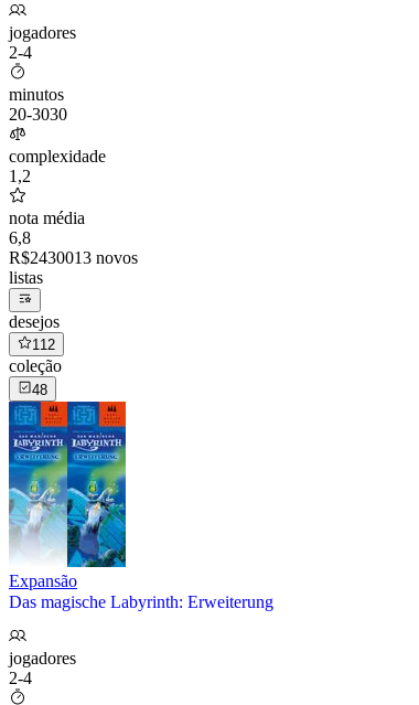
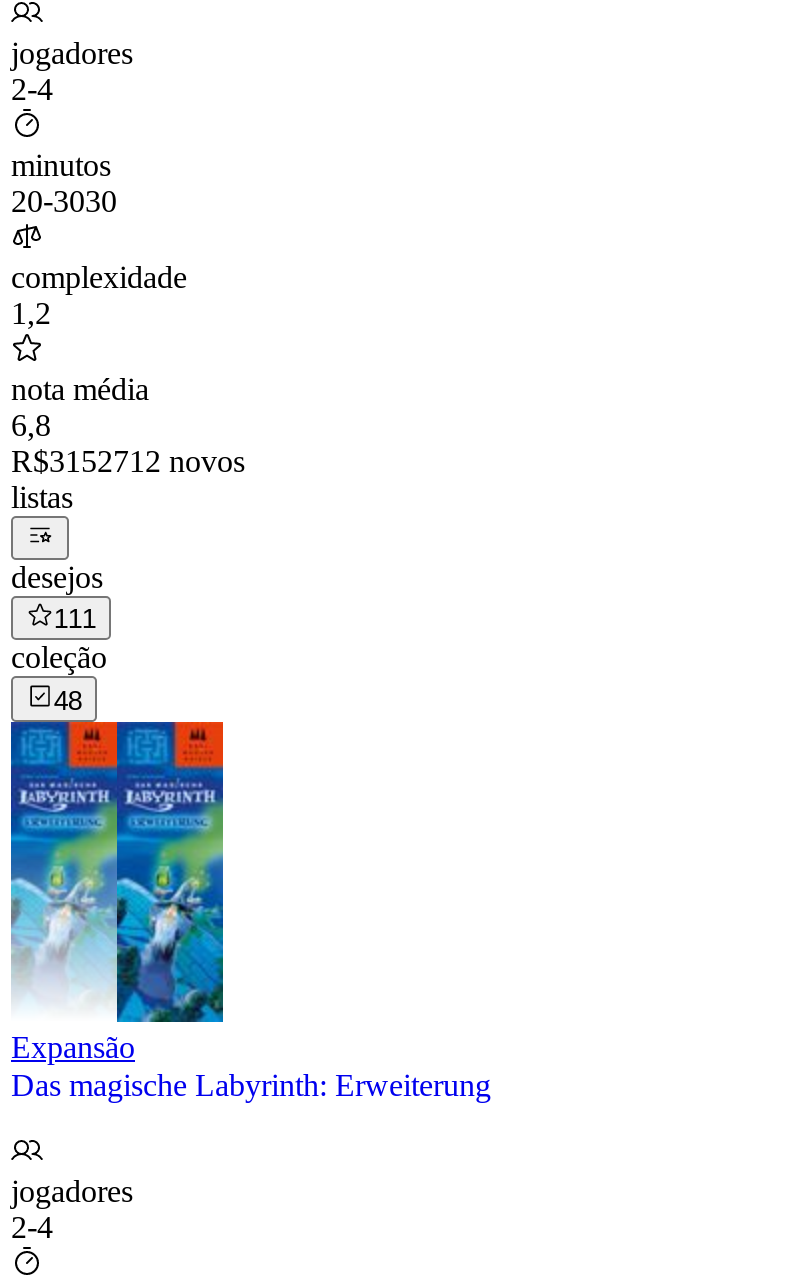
[9,248,138,267] R$2430013 novos -> [11,443,245,477] R$3152712 novos
[32,337,55,353] 112 -> [54,605,96,635] 111

